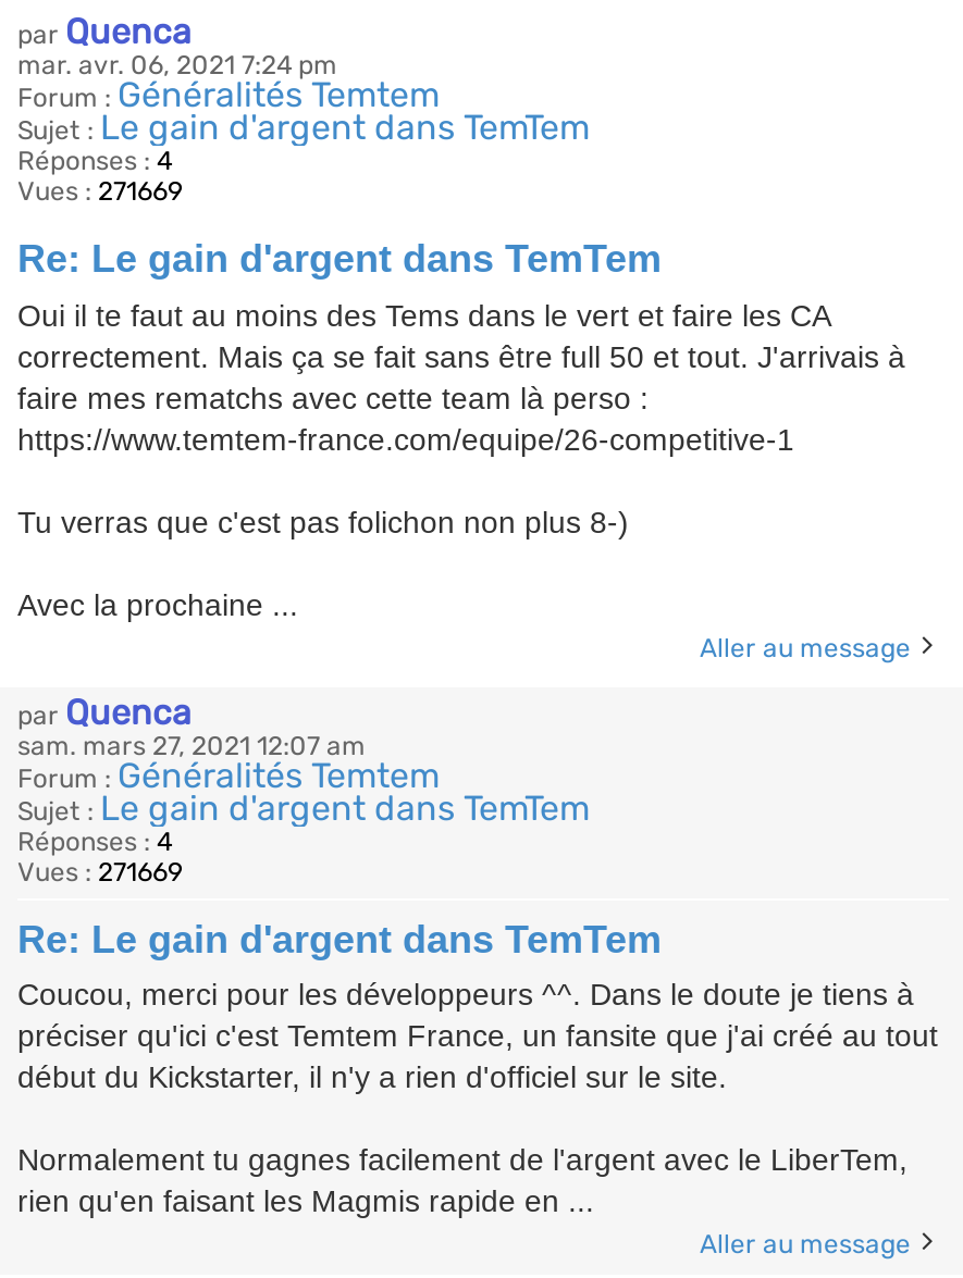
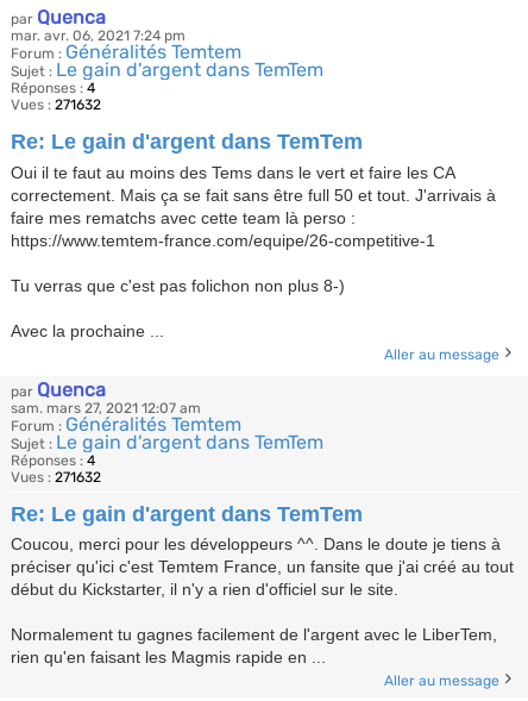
[17,177,183,207] Vues : 271669 -> [11,97,101,113] Vues : 271632
[17,856,183,887] Vues : 271669 -> [11,468,101,485] Vues : 271632

